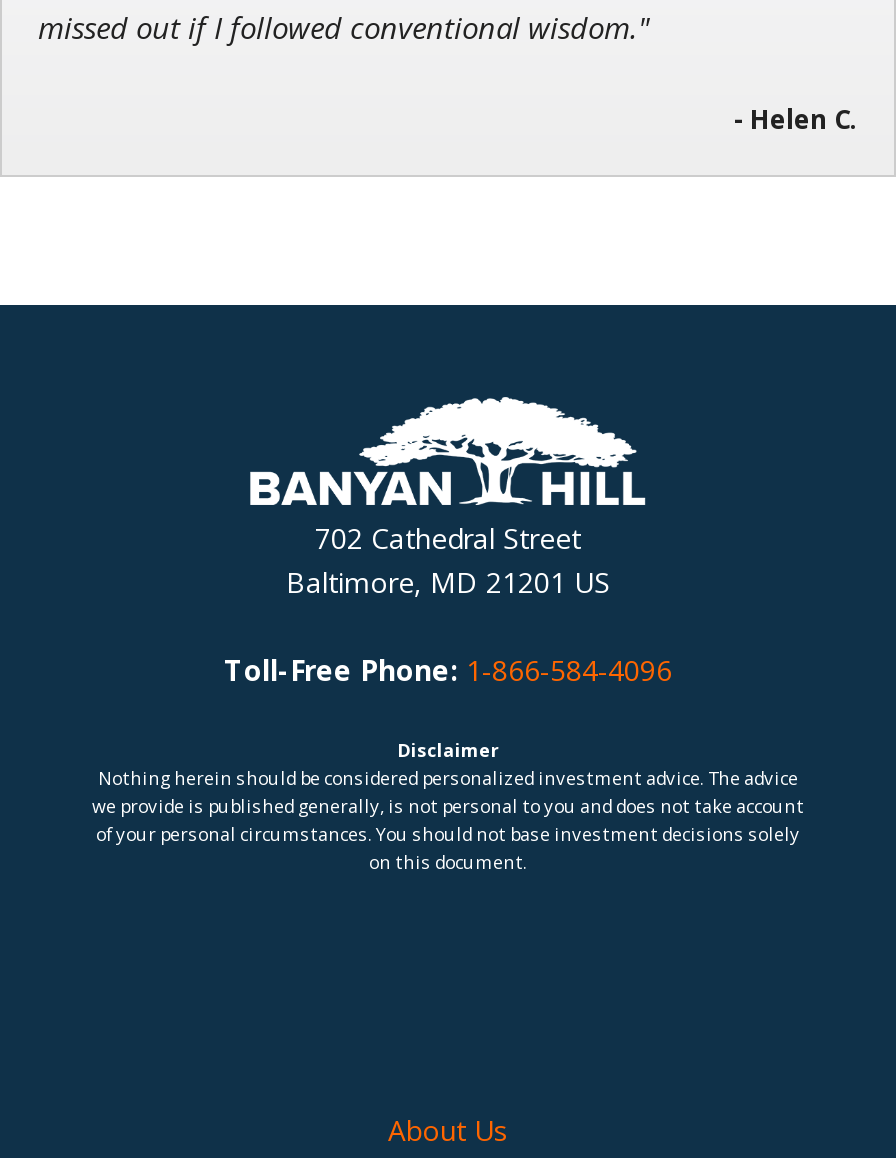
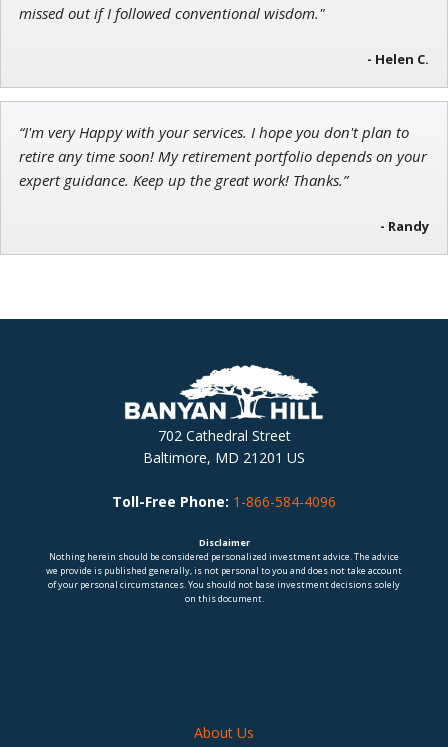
none -> [19,122,429,235] “I'm very Happy with your services. I hope you don't plan to | retire any time soon! My retirement portfolio depends on your | expert guidance. Keep up the great work! Thanks.” | - Randy

